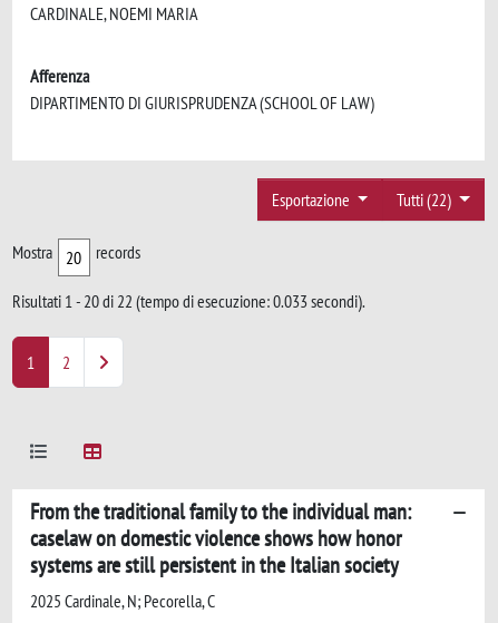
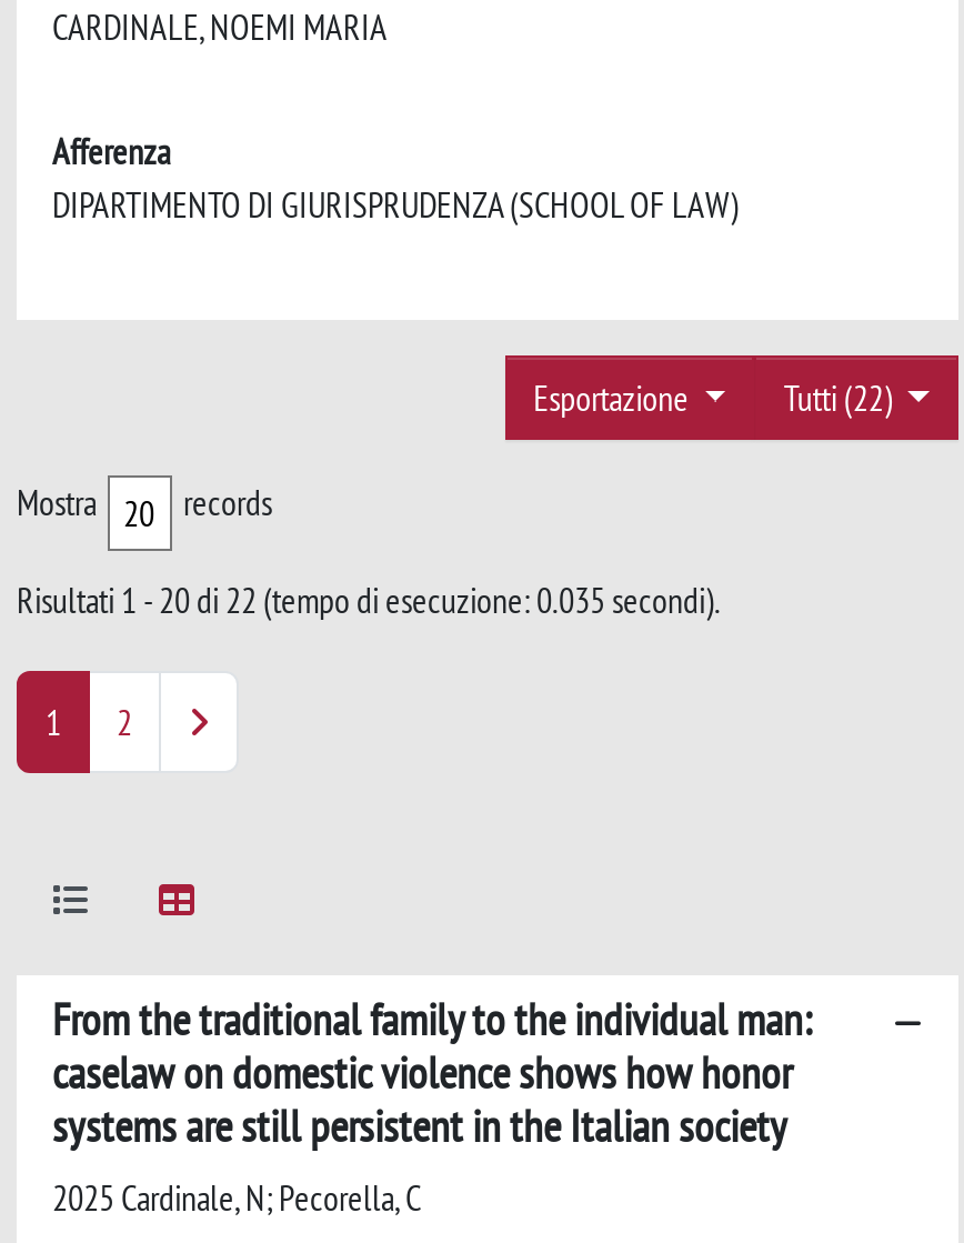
[12,290,365,312] Risultati 1 - 20 di 22 (tempo di esecuzione: 0.033 secondi). -> [17,577,721,622] Risultati 1 - 20 di 22 (tempo di esecuzione: 0.035 secondi).

